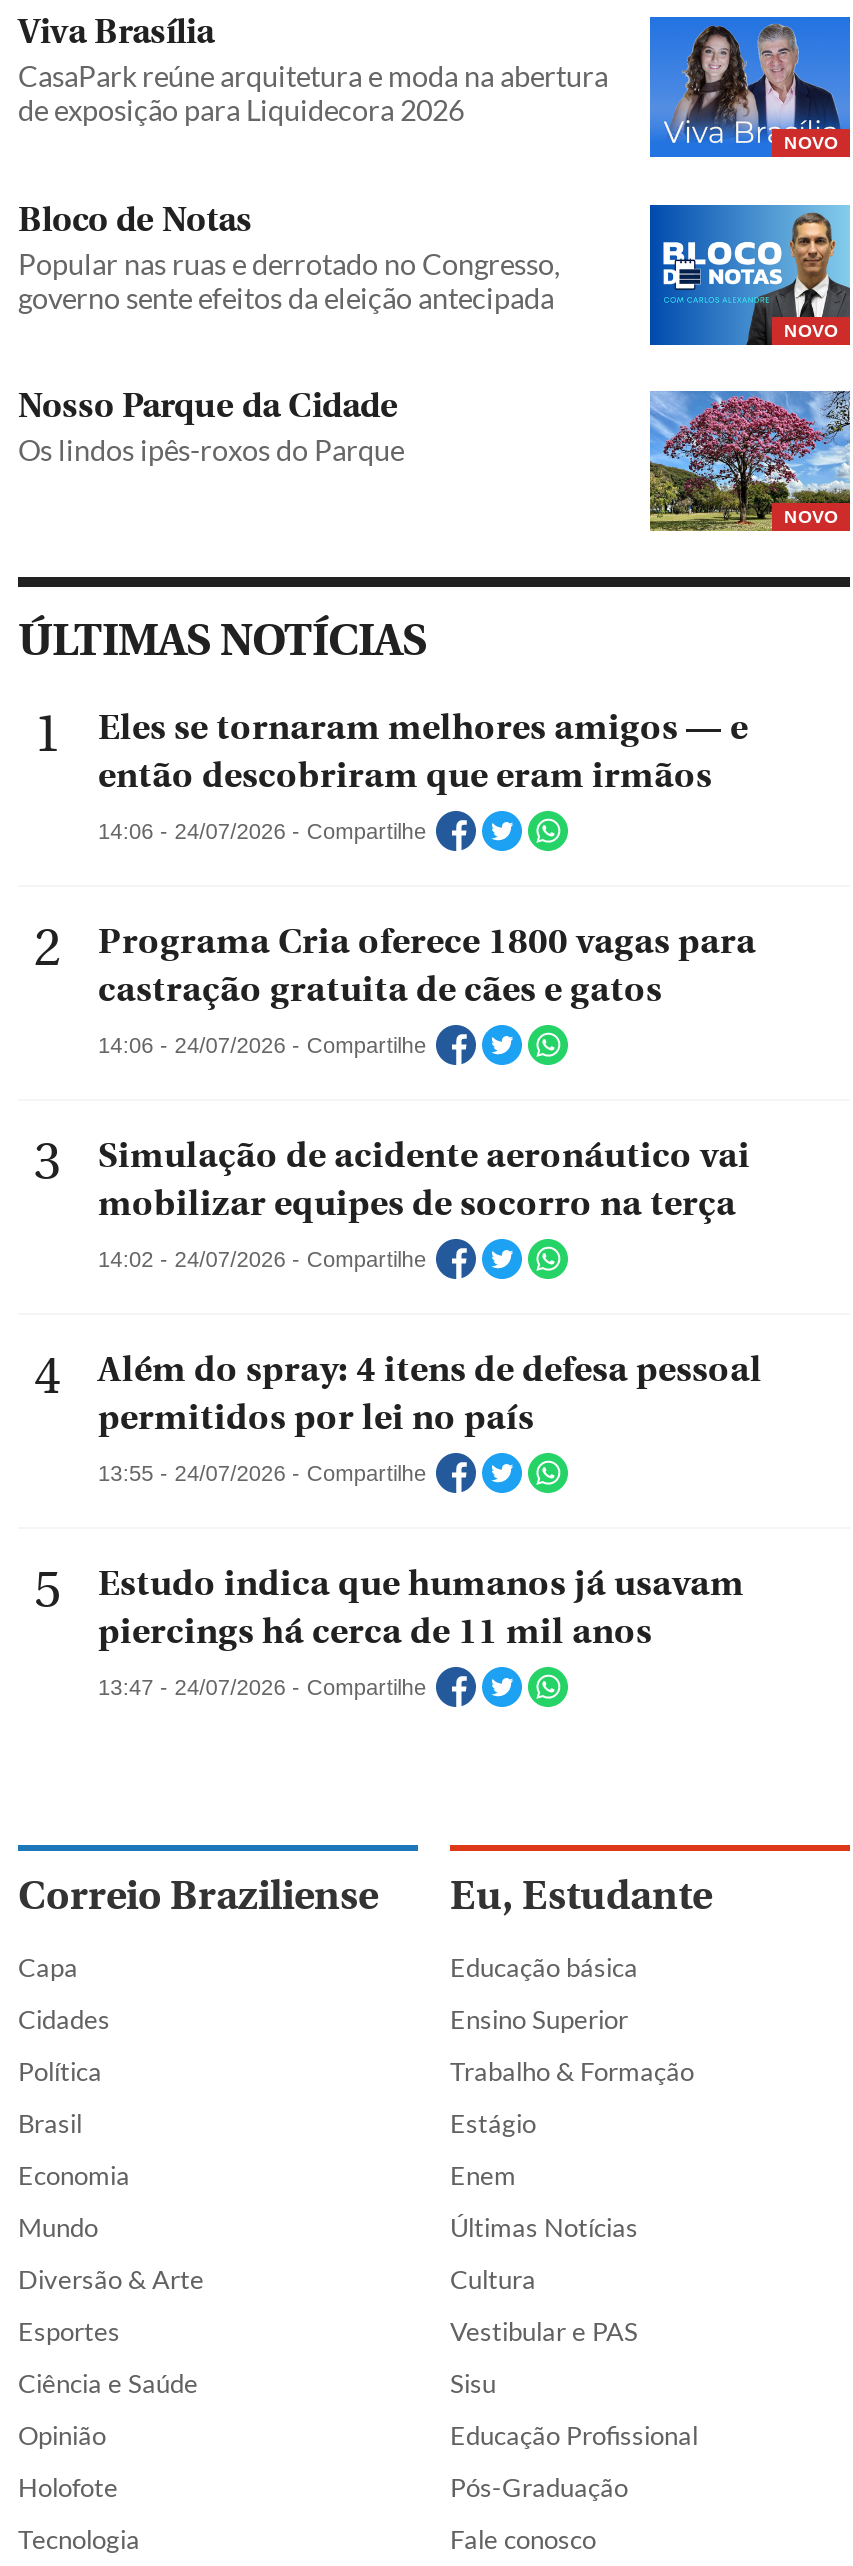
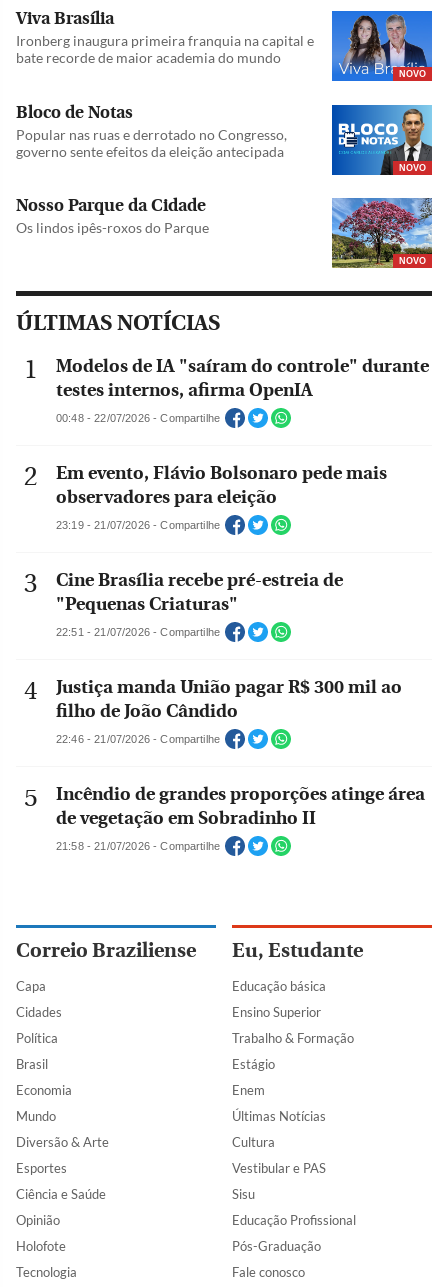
[18,60,608,128] CasaPark reúne arquitetura e moda na abertura | de exposição para Liquidecora 2026 -> [16,32,314,66] Ironberg inaugura primeira franquia na capital e | bate recorde de maior academia do mundo
[98,707,748,797] Eles se tornaram melhores amigos — e | então descobriram que eram irmãos -> [56,356,429,401] Modelos de IA "saíram do controle" durante | testes internos, afirma OpenIA
[98,820,426,844] 14:06 - 24/07/2026 - Compartilhe -> [56,412,220,424] 00:48 - 22/07/2026 - Compartilhe
[98,921,756,1011] Programa Cria oferece 1800 vagas para | castração gratuita de cães e gatos -> [56,463,387,508] Em evento, Flávio Bolsonaro pede mais | observadores para eleição
[98,1034,426,1058] 14:06 - 24/07/2026 - Compartilhe -> [56,519,220,531] 23:19 - 21/07/2026 - Compartilhe
[98,1135,750,1225] Simulação de acidente aeronáutico vai | mobilizar equipes de socorro na terça -> [56,570,343,615] Cine Brasília recebe pré-estreia de | "Pequenas Criaturas"
[98,1248,426,1272] 14:02 - 24/07/2026 - Compartilhe -> [56,626,220,638] 22:51 - 21/07/2026 - Compartilhe
[98,1349,762,1439] Além do spray: 4 itens de defesa pessoal | permitidos por lei no país -> [56,677,402,722] Justiça manda União pagar R$ 300 mil ao | filho de João Cândido
[98,1462,426,1486] 13:55 - 24/07/2026 - Compartilhe -> [56,733,220,745] 22:46 - 21/07/2026 - Compartilhe
[98,1563,744,1653] Estudo indica que humanos já usavam | piercings há cerca de 11 mil anos -> [56,784,425,829] Incêndio de grandes proporções atinge área | de vegetação em Sobradinho II
[98,1676,426,1700] 13:47 - 24/07/2026 - Compartilhe -> [56,840,220,852] 21:58 - 21/07/2026 - Compartilhe

